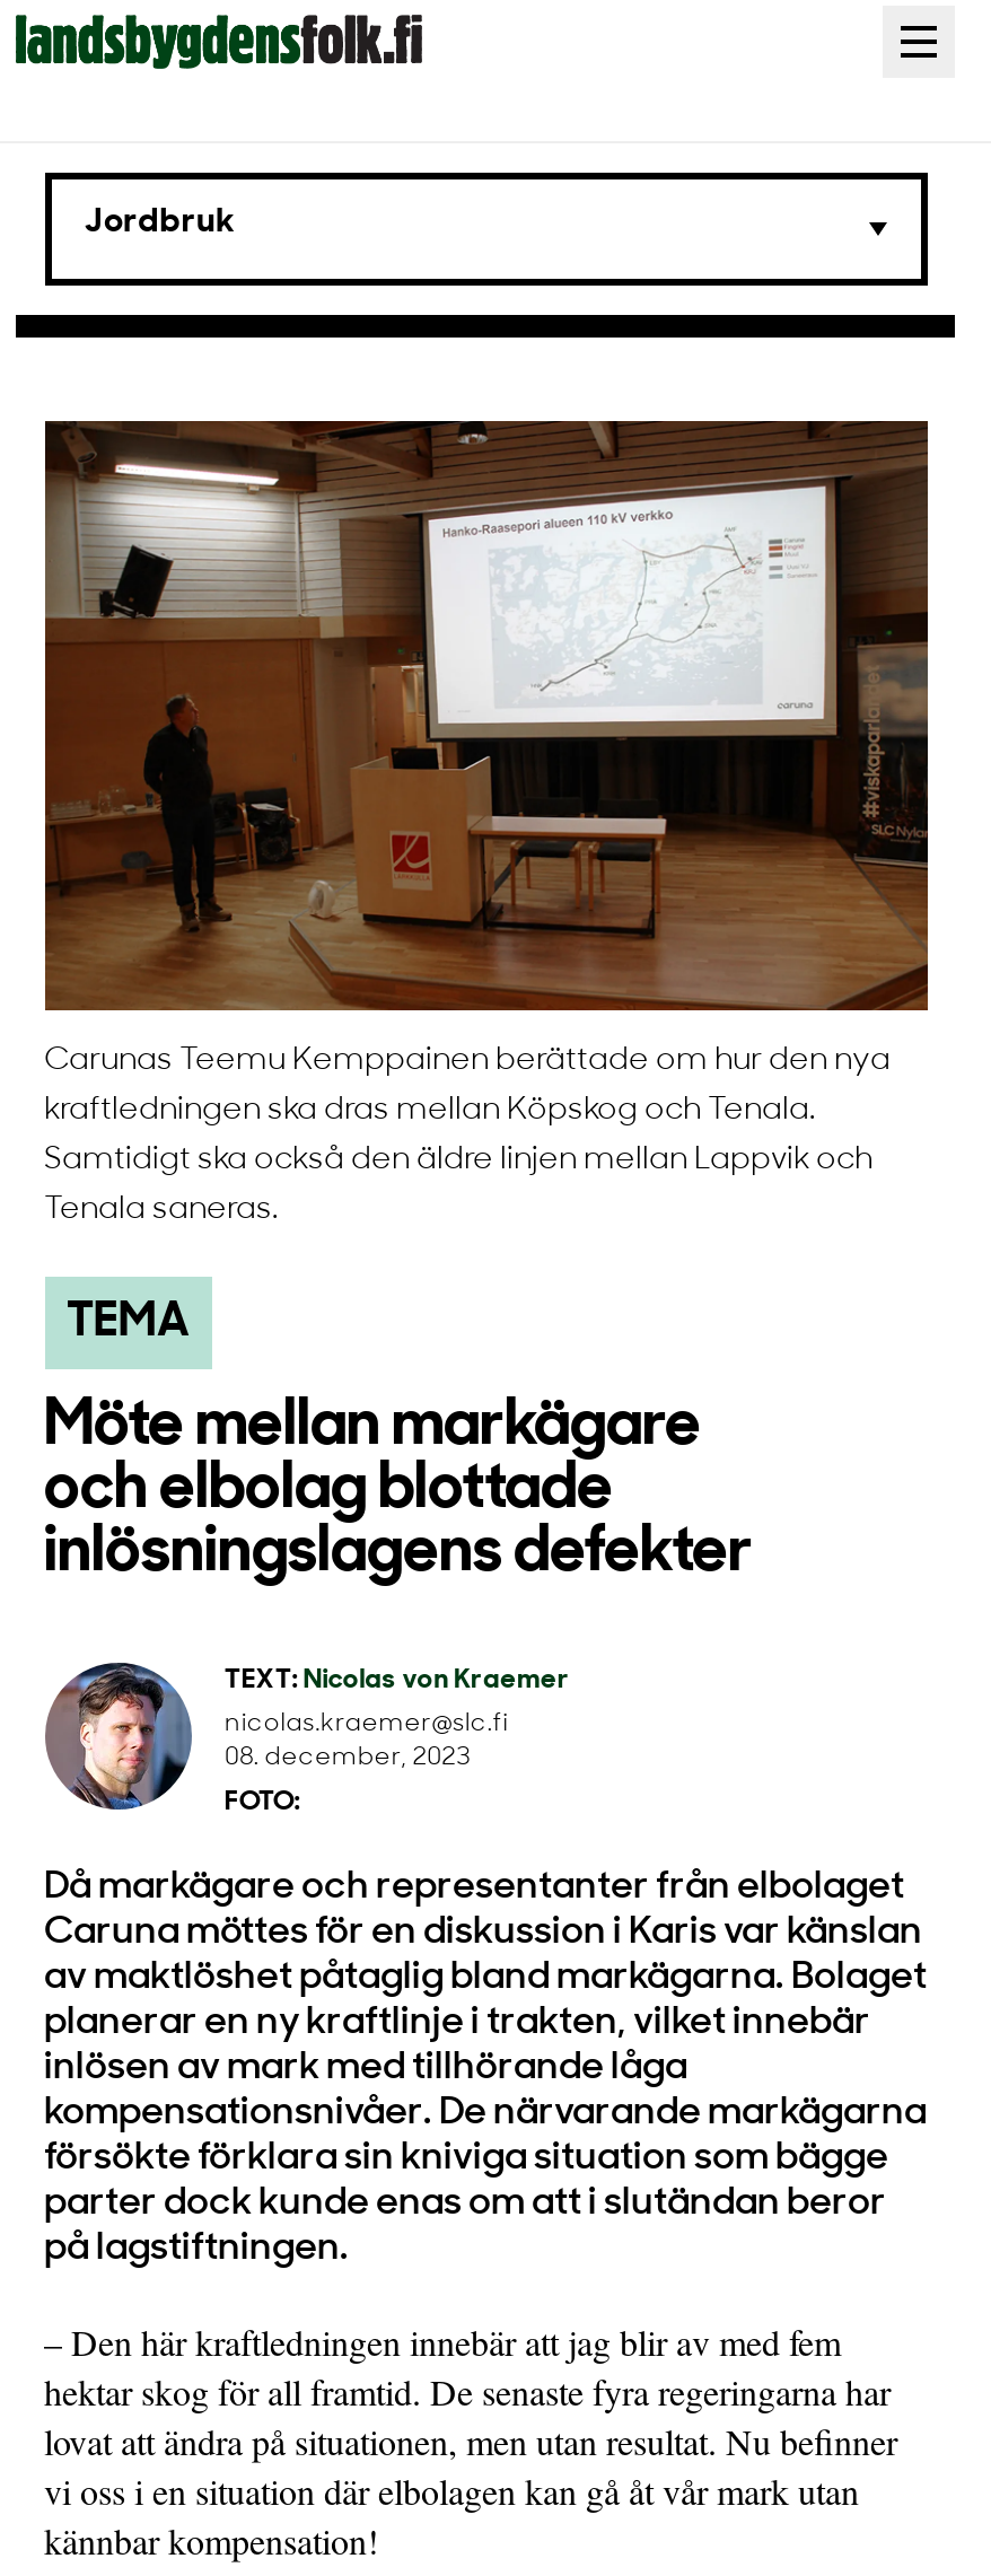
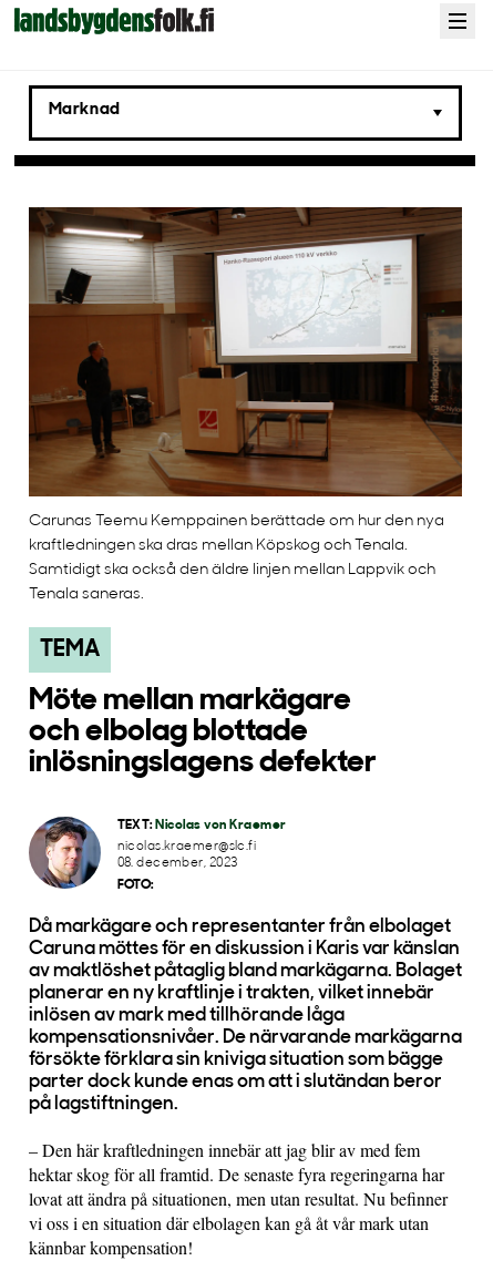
[85,205,235,239] Jordbruk -> [48,101,120,118] Marknad

